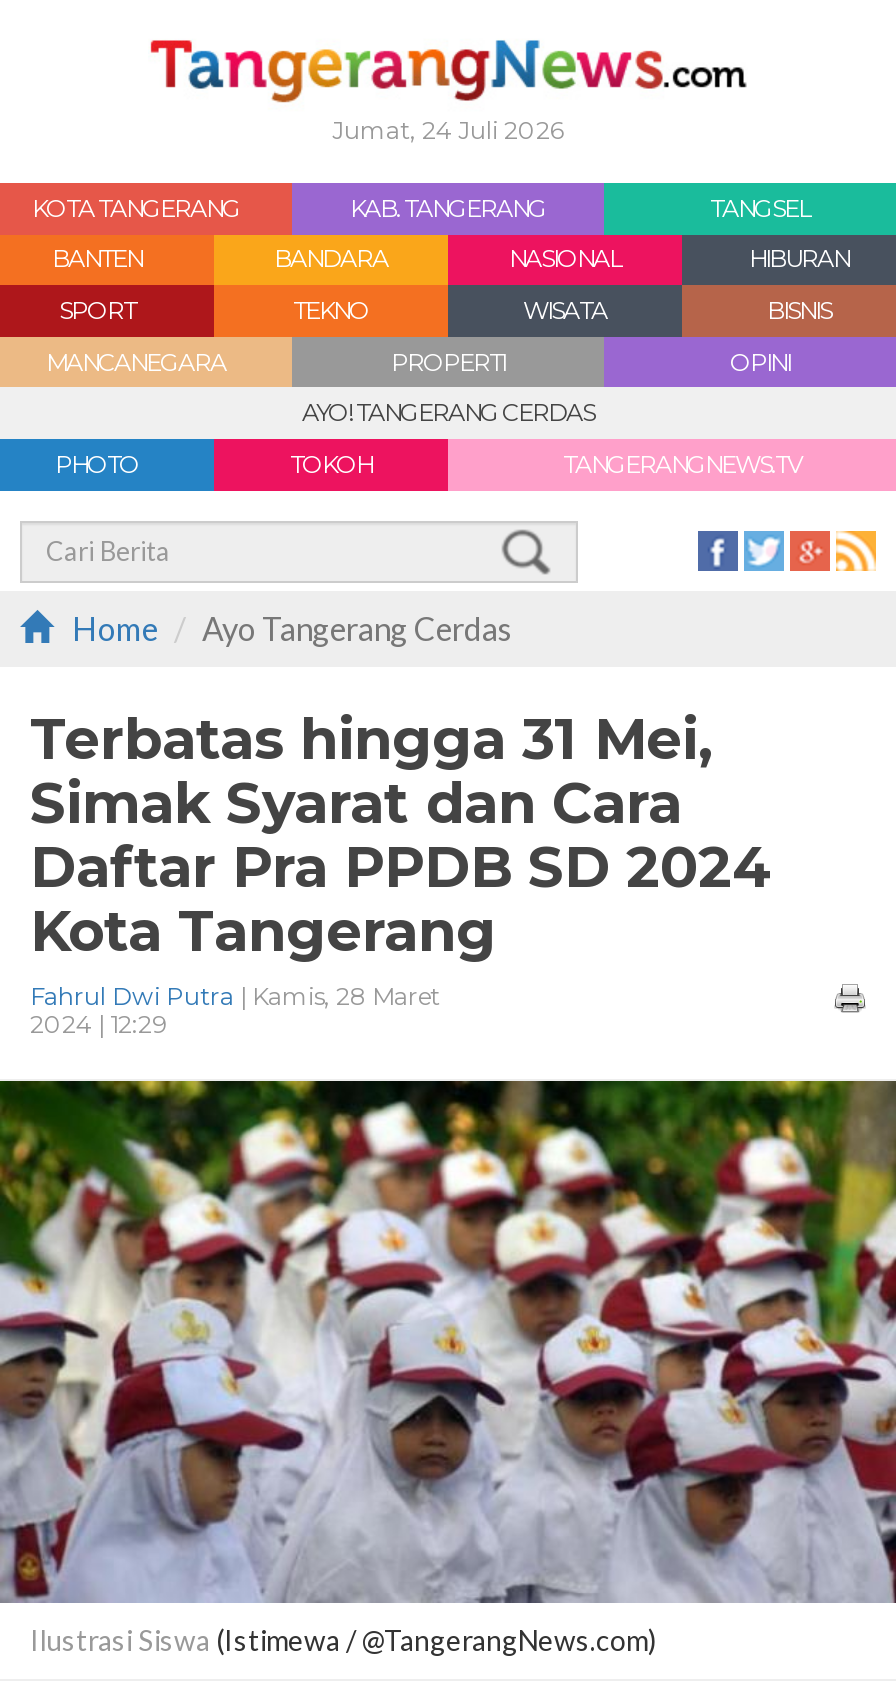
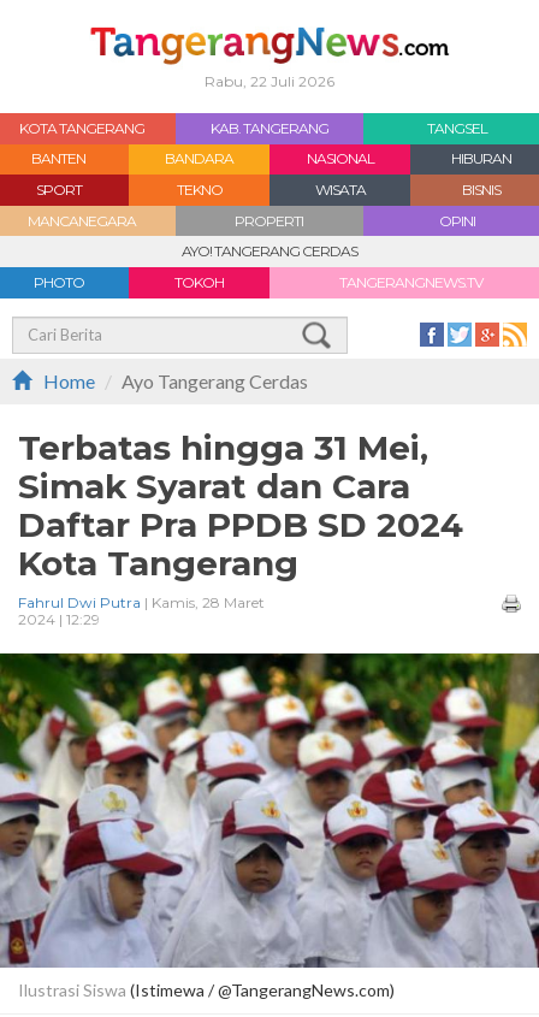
[332,115,564,145] Jumat, 24 Juli 2026 -> [205,72,334,90] Rabu, 22 Juli 2026

